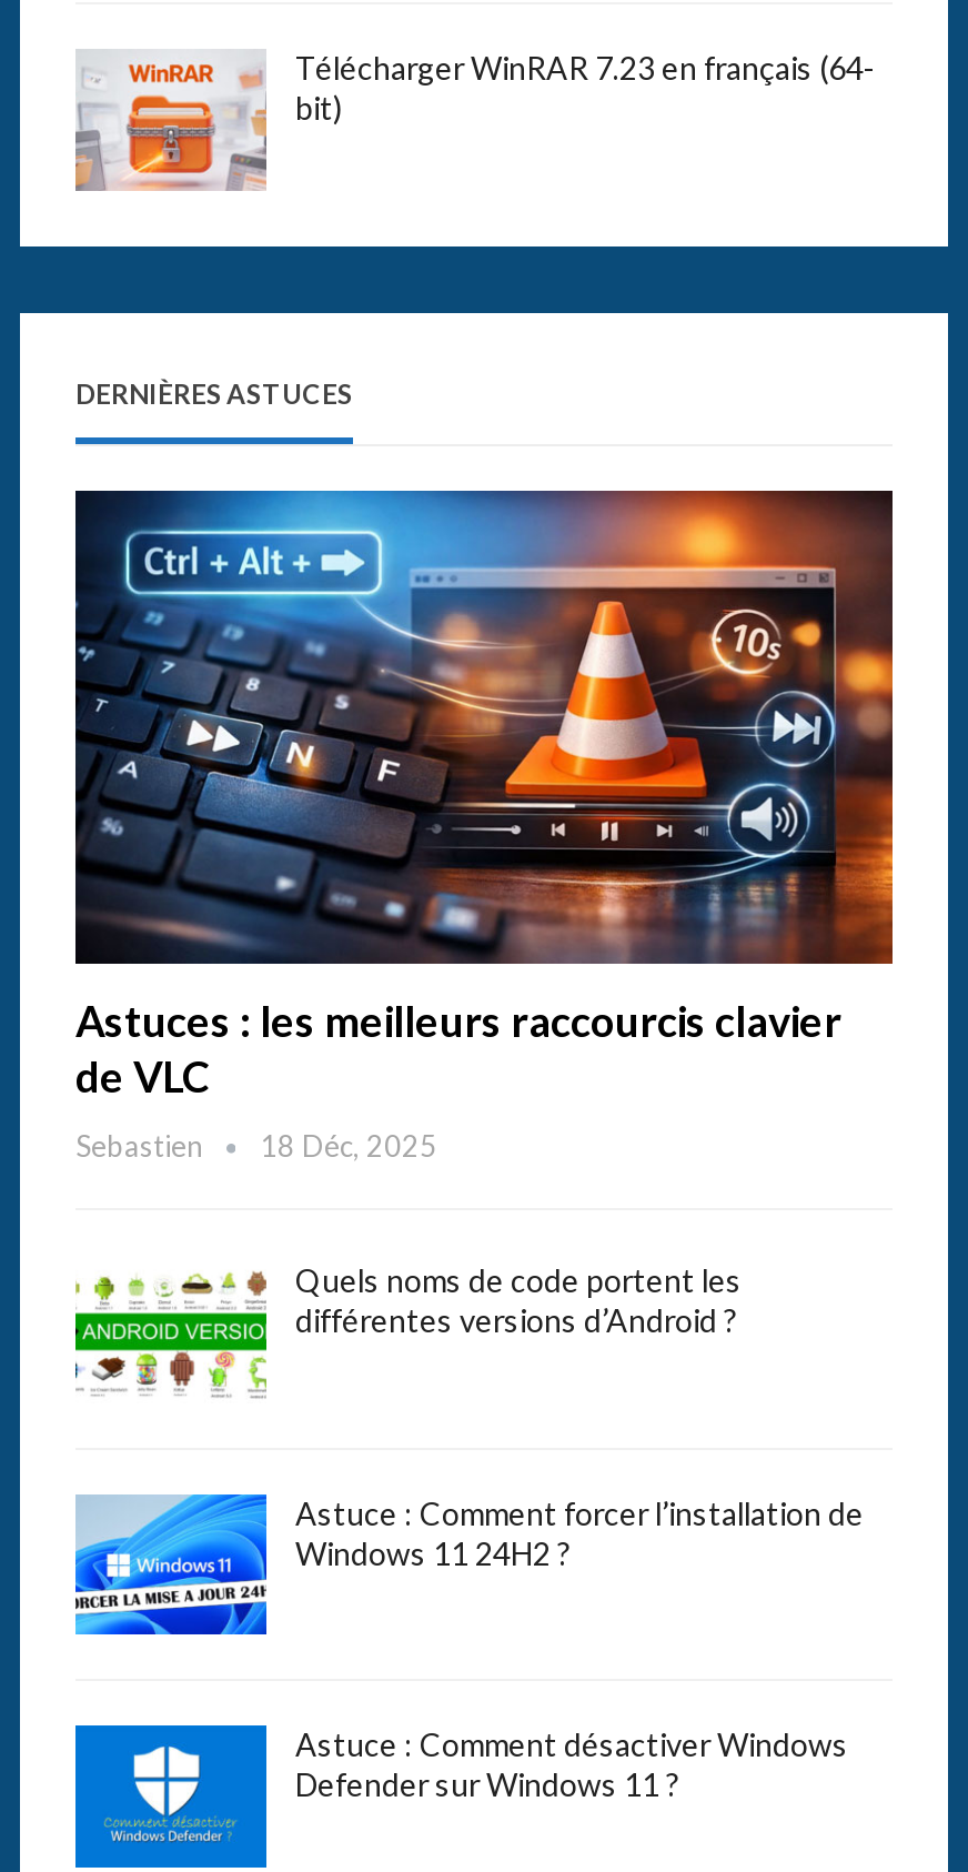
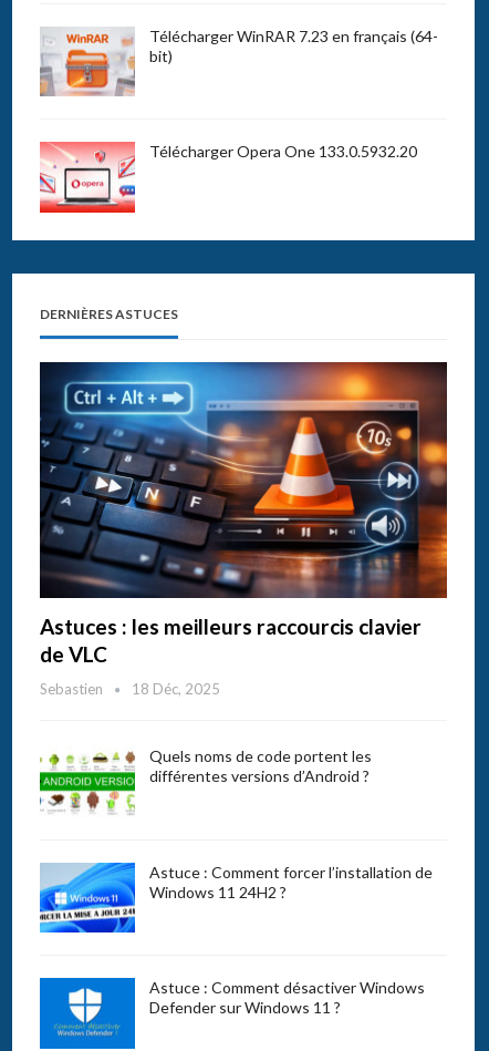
none -> [40,141,417,214] [image] | Télécharger Opera One 133.0.5932.20

